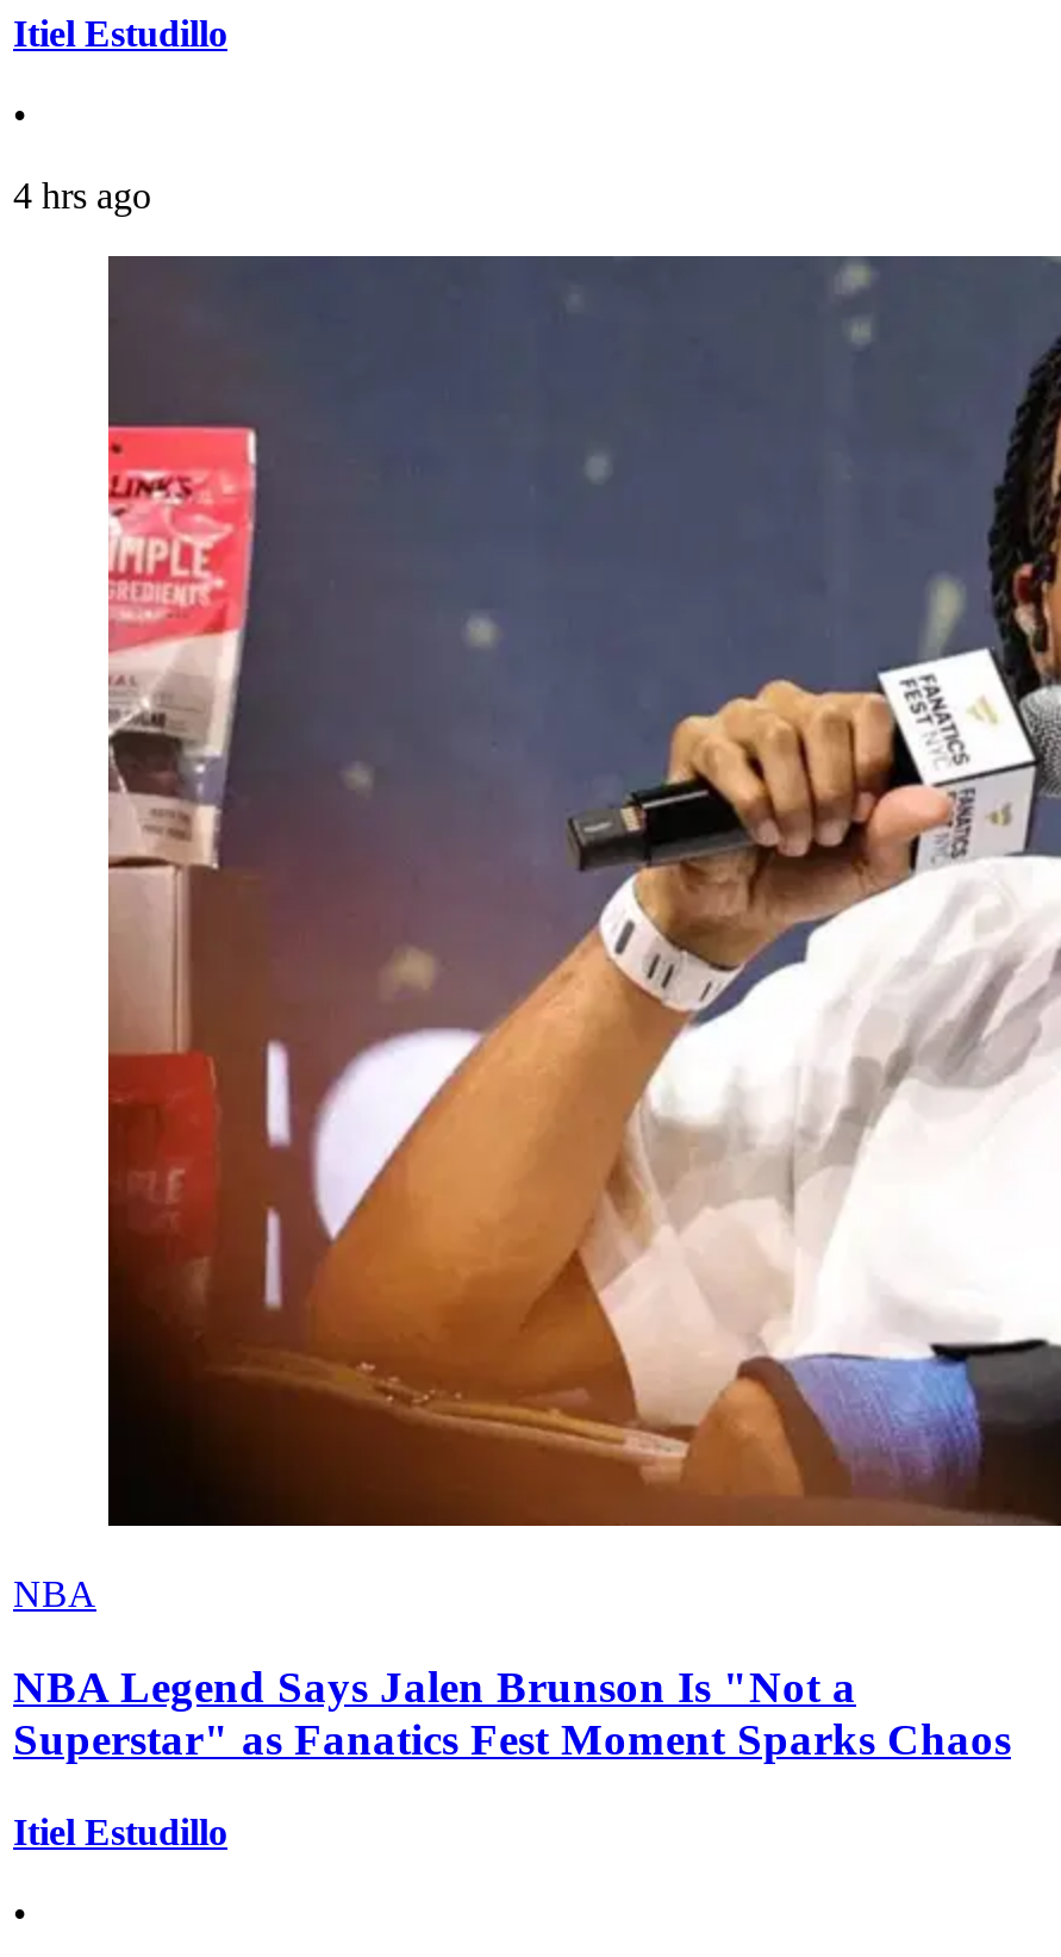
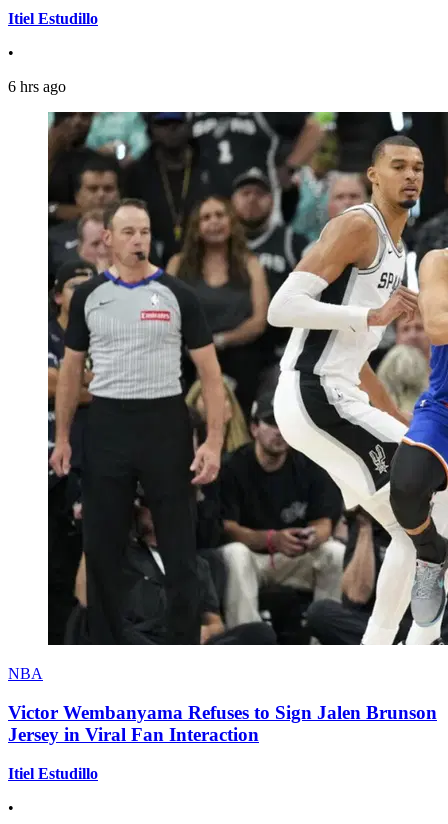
[13,176,151,216] 4 hrs ago -> [8,78,66,95] 6 hrs ago
[106,254,1054,1528] [image] -> [47,111,445,646] [image]
[13,1662,1011,1764] NBA Legend Says Jalen Brunson Is "Not a | Superstar" as Fanatics Fest Moment Sparks Chaos -> [8,702,437,745] Victor Wembanyama Refuses to Sign Jalen Brunson | Jersey in Viral Fan Interaction

